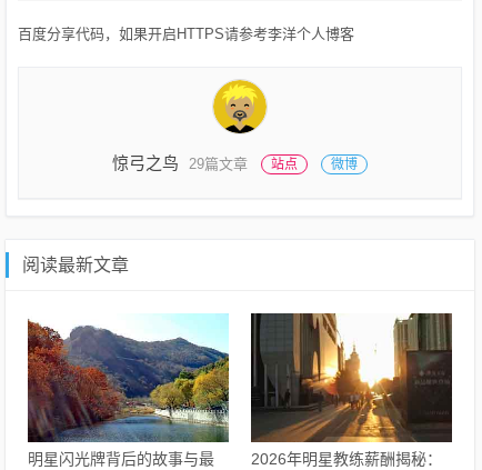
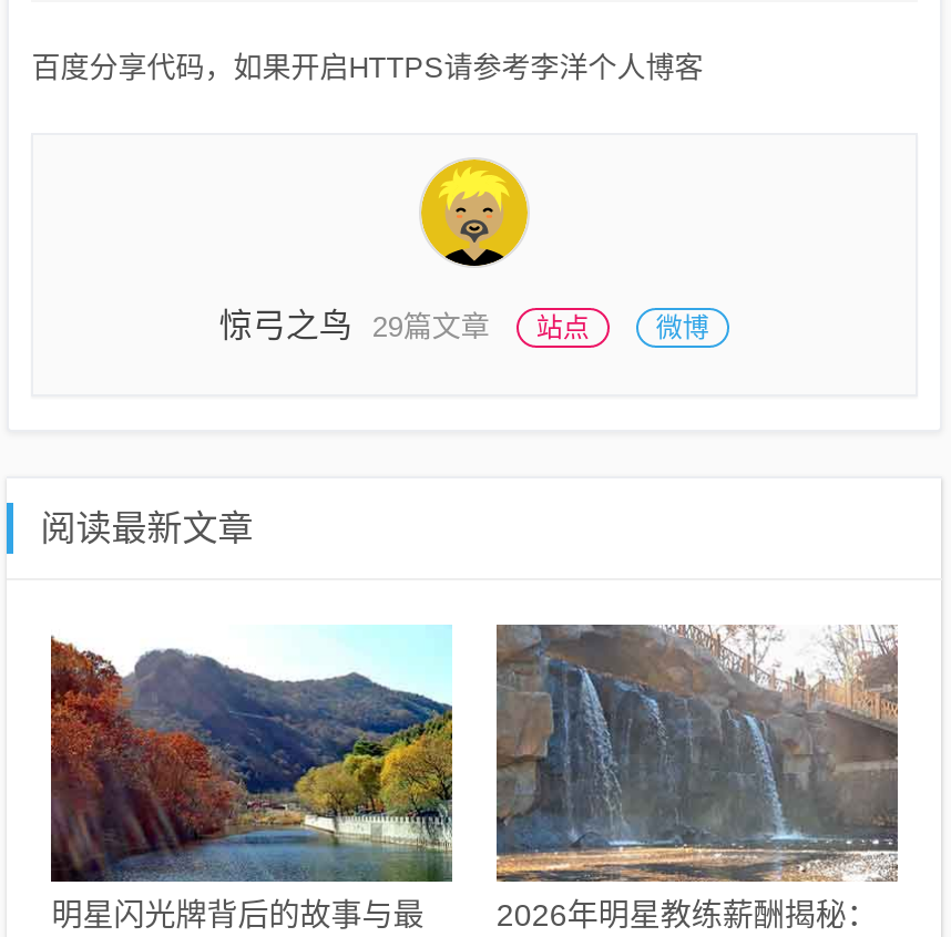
[250,312,453,443] [image] -> [494,622,900,884] [image]

